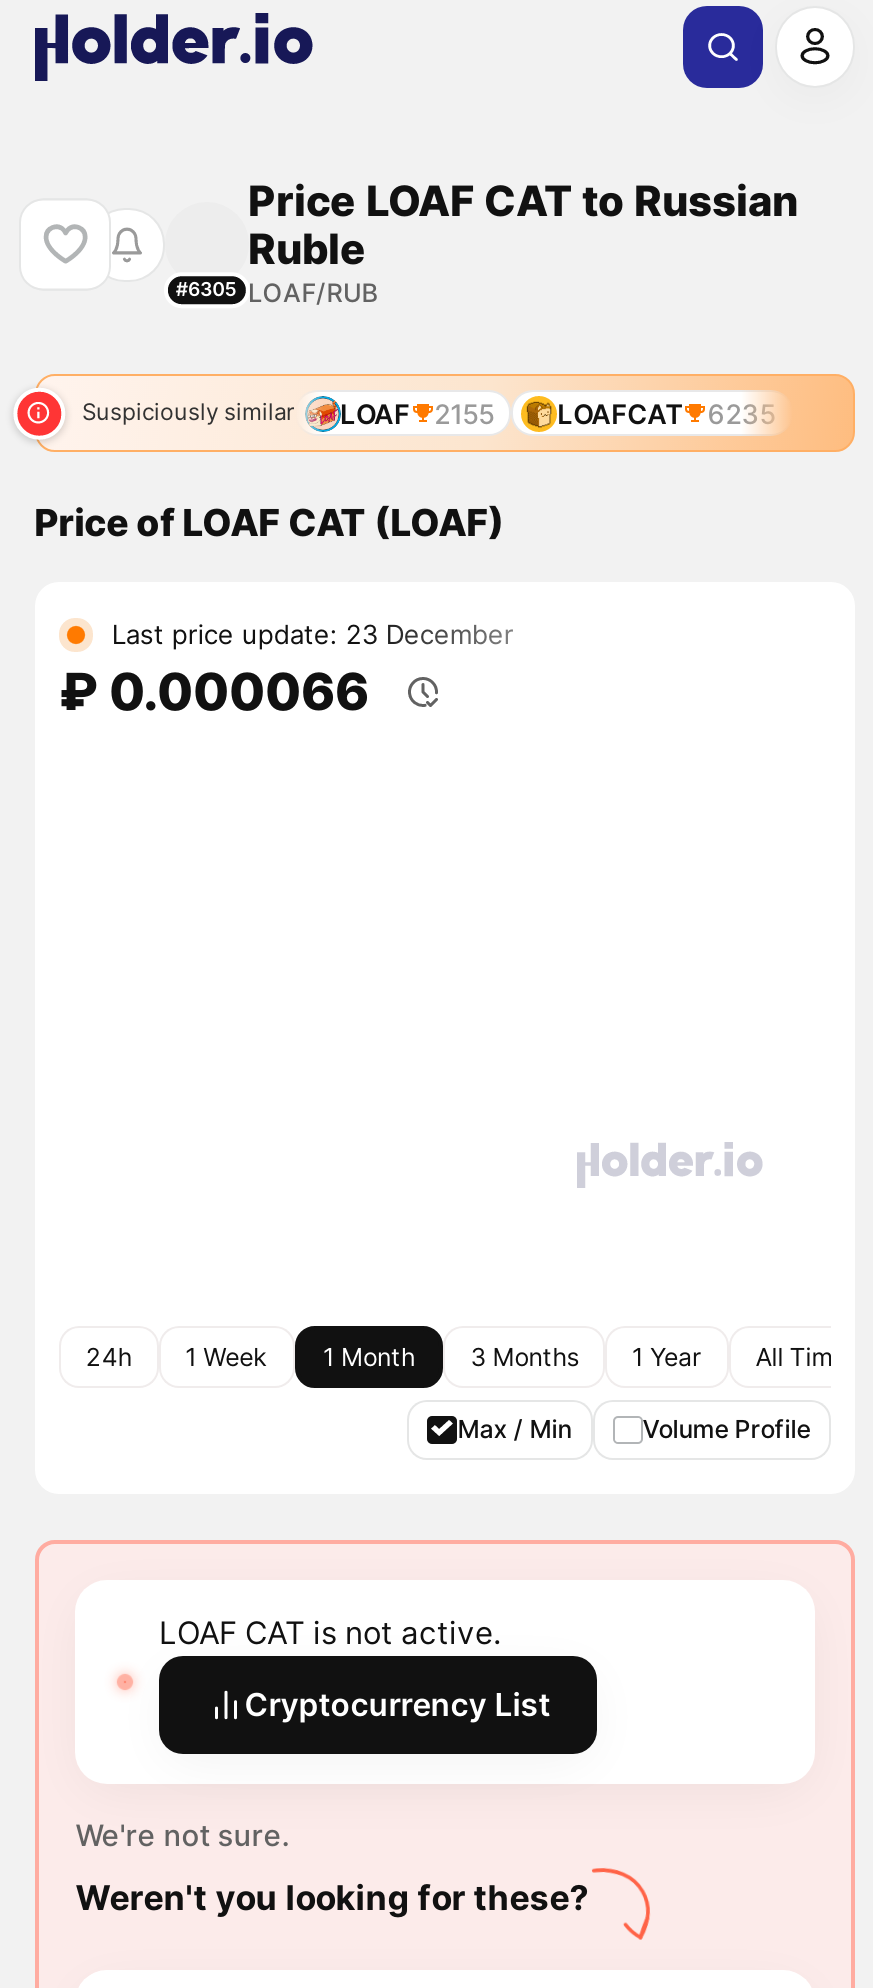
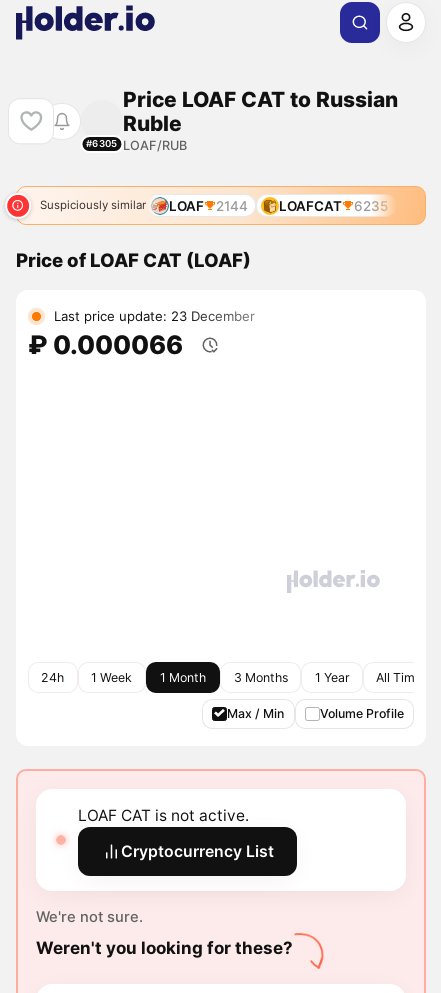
[82,397,775,429] Suspiciously similar LOAF 2155 LOAFCAT 6235 -> [39,198,388,214] Suspiciously similar LOAF 2144 LOAFCAT 6235

